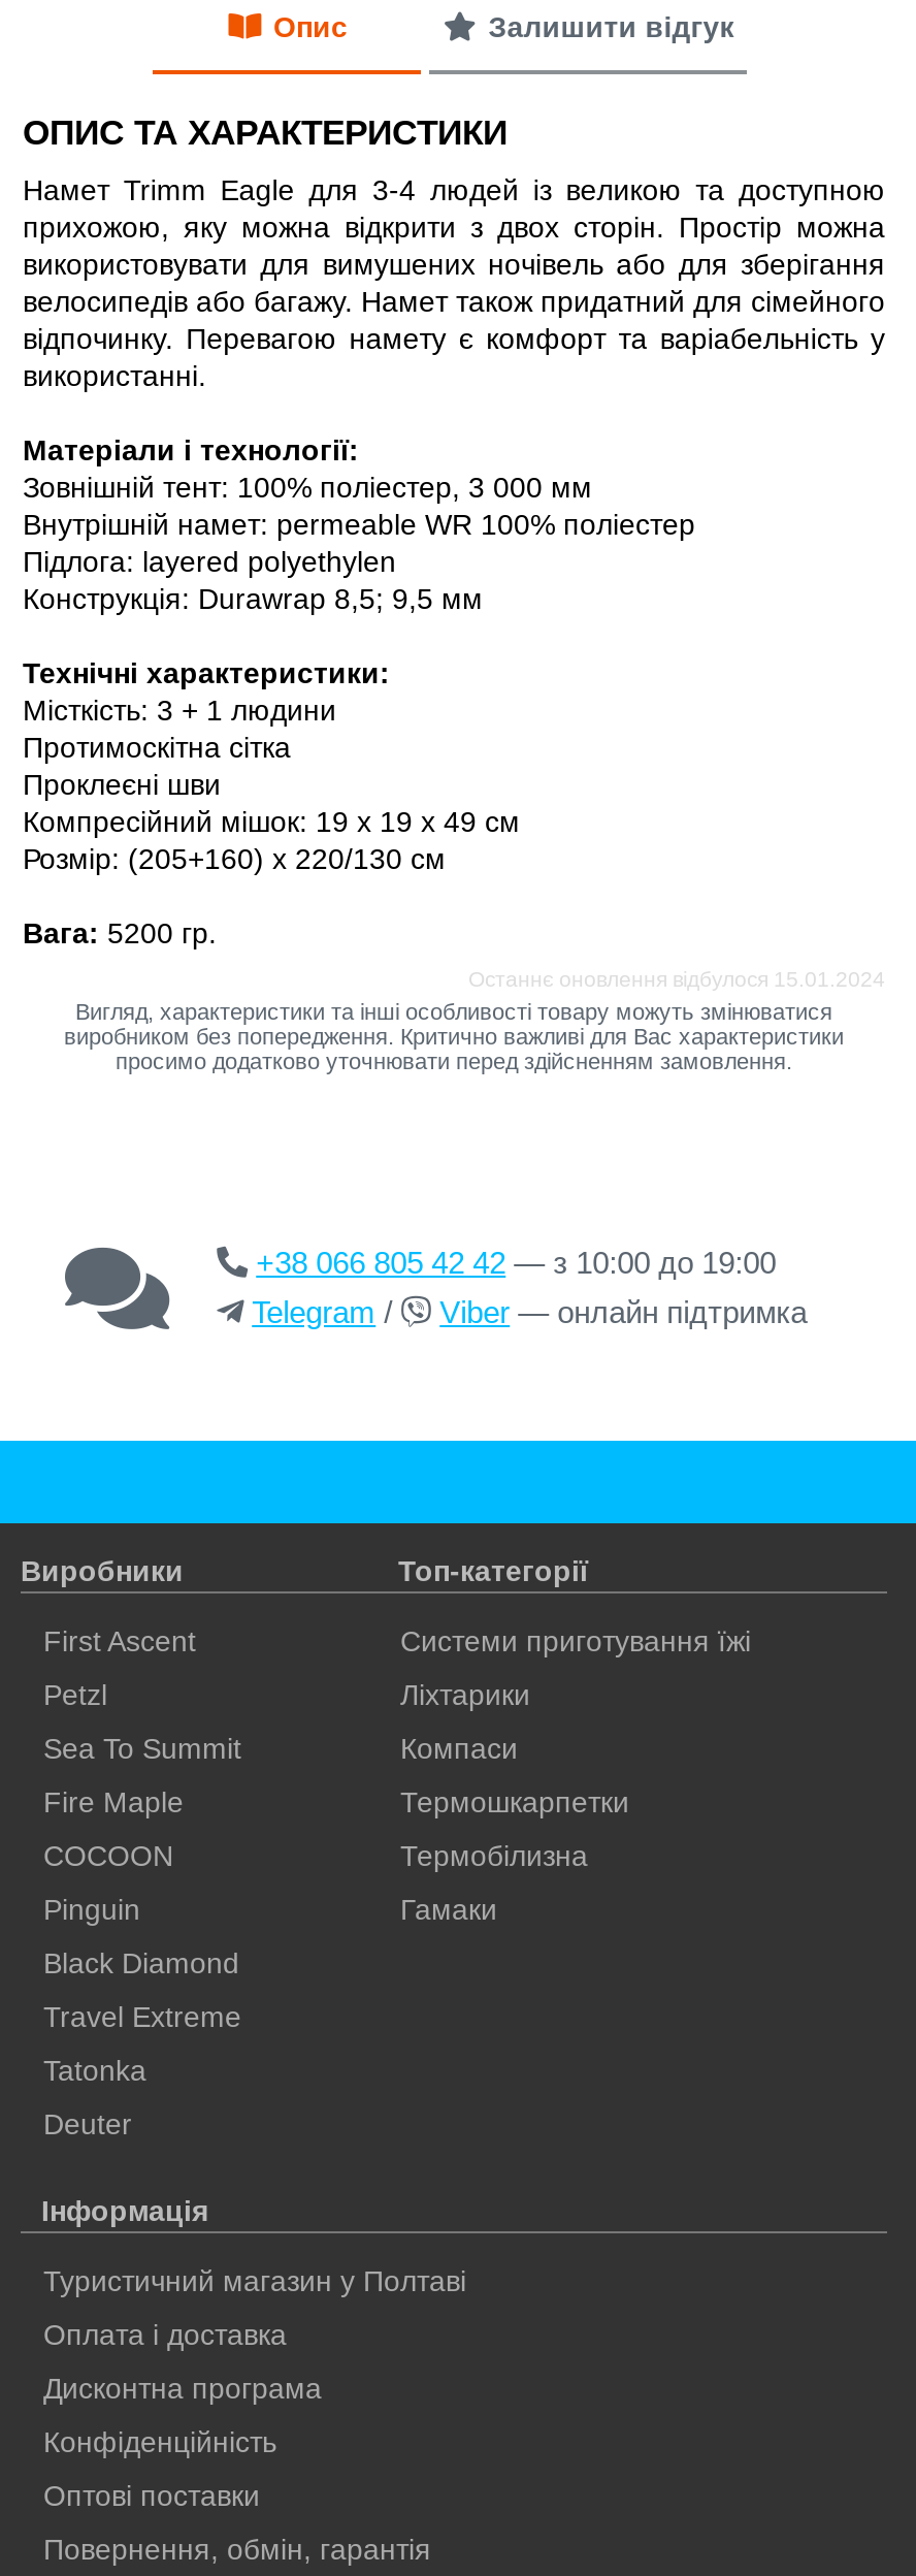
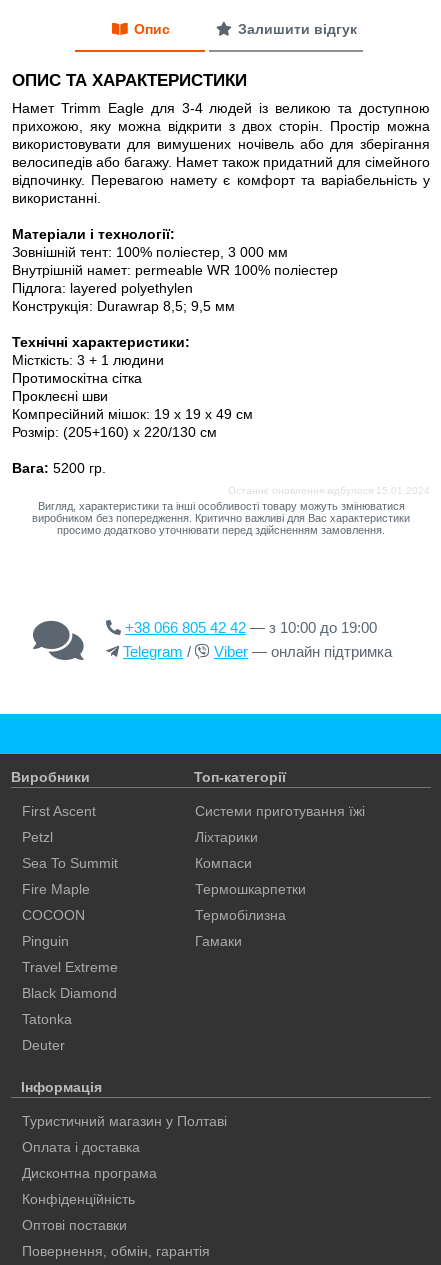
moved [43,1945,239,1978] -> [22,984,117,1000]: Black Diamond
moved [43,1999,241,2032] -> [22,958,118,974]: Travel Extreme

